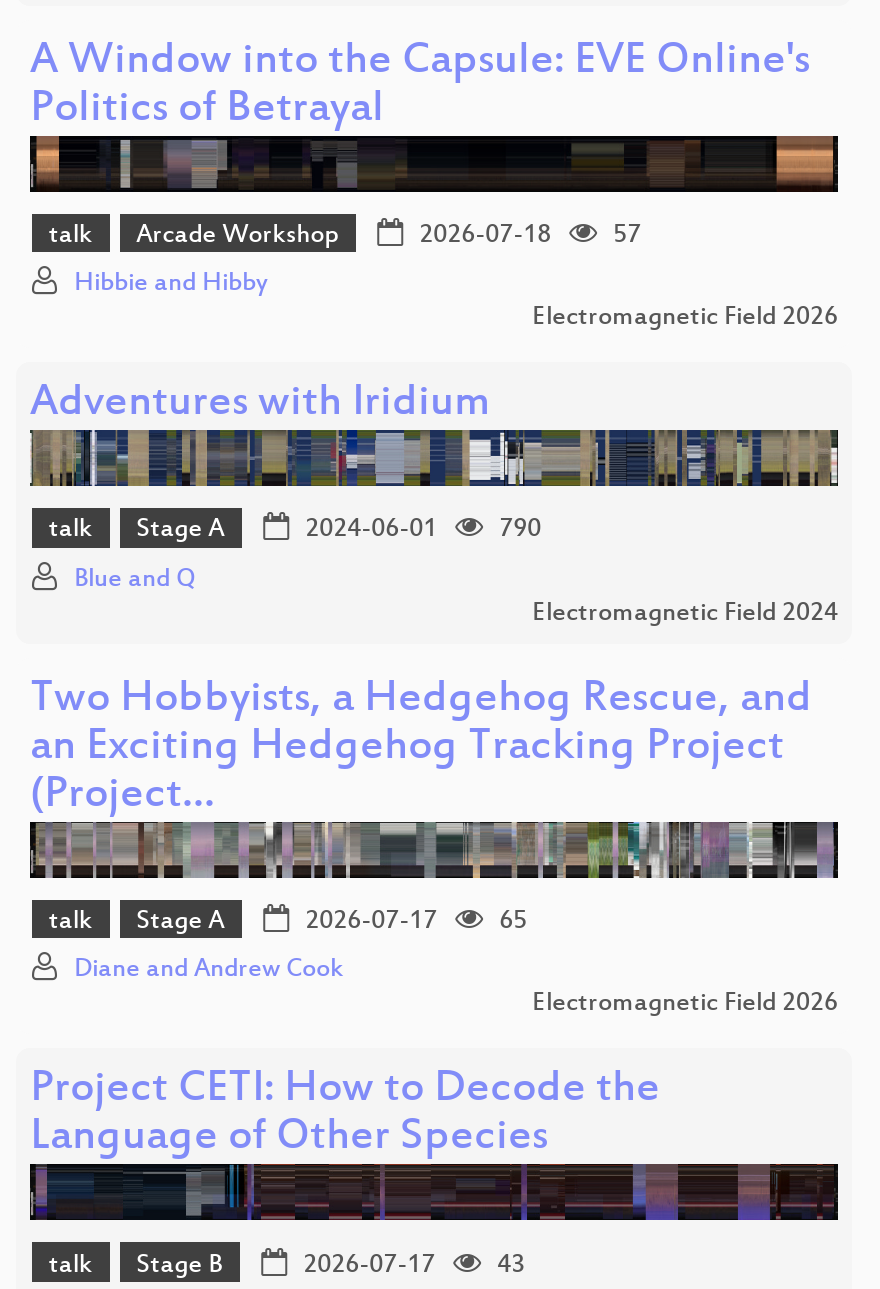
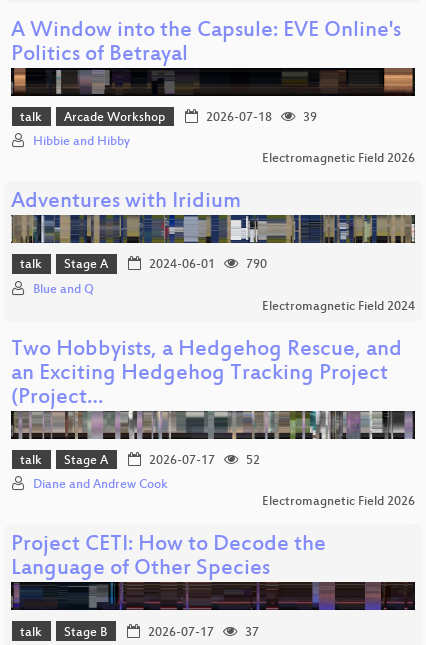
[413,222,641,250] 2026-07-18 57 -> [203,111,317,125] 2026-07-18 39
[299,908,527,936] 2026-07-17 65 -> [146,454,260,468] 2026-07-17 52
[297,1251,525,1279] 2026-07-17 43 -> [145,626,259,640] 2026-07-17 37

